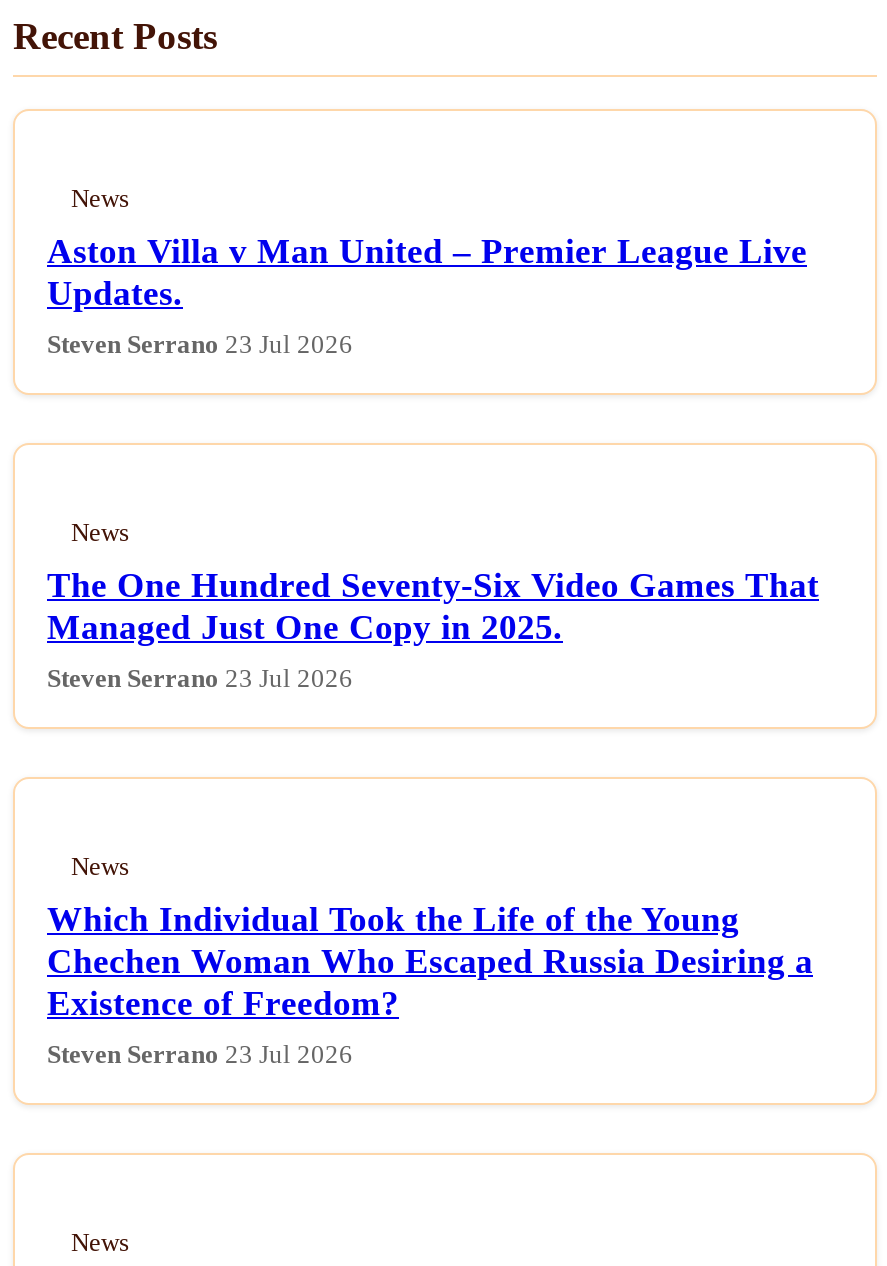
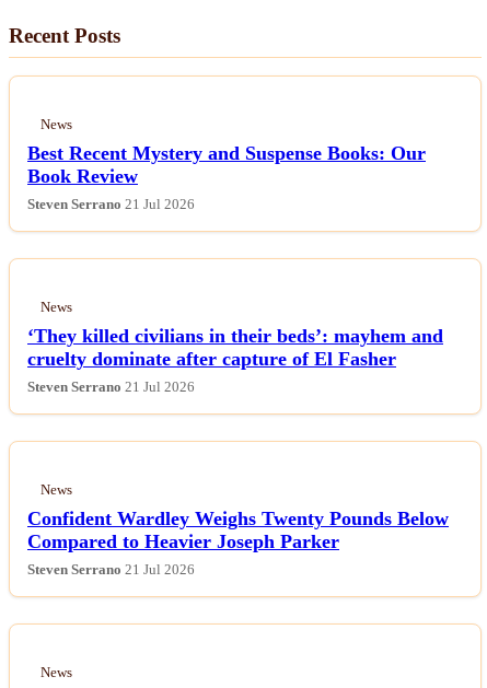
[47,231,807,359] Aston Villa v Man United – Premier League Live | Updates. | Steven Serrano 23 Jul 2026 -> [27,142,426,212] Best Recent Mystery and Suspense Books: Our | Book Review | Steven Serrano 21 Jul 2026
[47,565,819,693] The One Hundred Seventy-Six Video Games That | Managed Just One Copy in 2025. | Steven Serrano 23 Jul 2026 -> [27,325,443,395] ‘They killed civilians in their beds’: mayhem and | cruelty dominate after capture of El Fasher | Steven Serrano 21 Jul 2026
[47,899,813,1069] Which Individual Took the Life of the Young | Chechen Woman Who Escaped Russia Desiring a | Existence of Freedom? | Steven Serrano 23 Jul 2026 -> [27,508,449,578] Confident Wardley Weighs Twenty Pounds Below | Compared to Heavier Joseph Parker | Steven Serrano 21 Jul 2026

